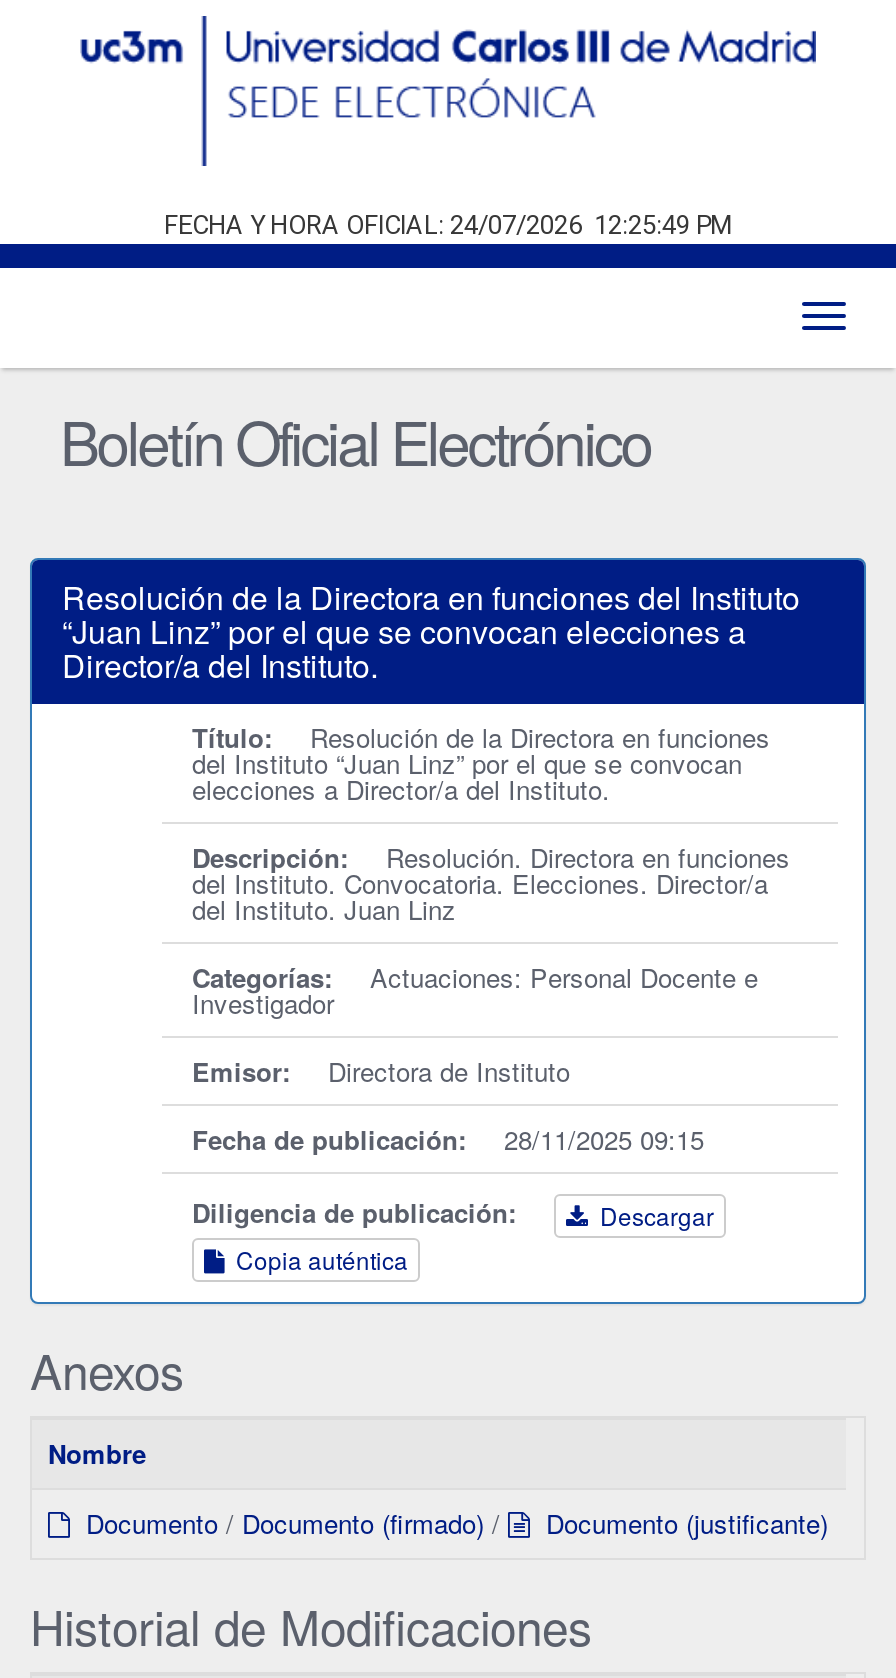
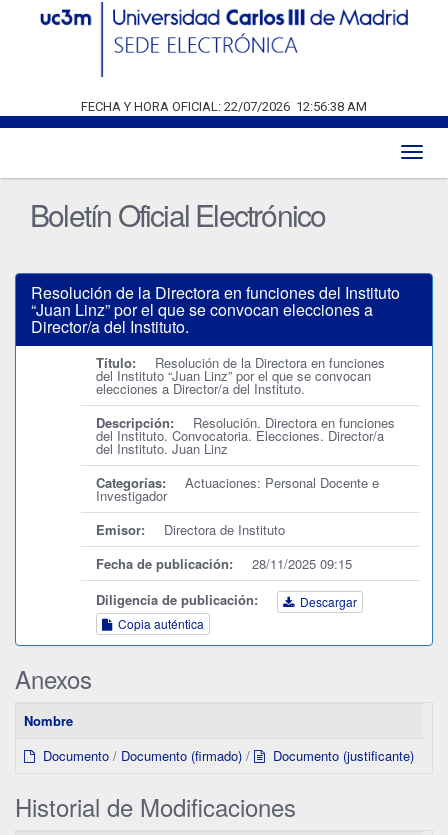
[164,210,732,240] FECHA Y HORA OFICIAL: 24/07/2026 12:25:49 PM -> [81,99,367,114] FECHA Y HORA OFICIAL: 22/07/2026 12:56:38 AM

